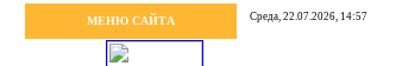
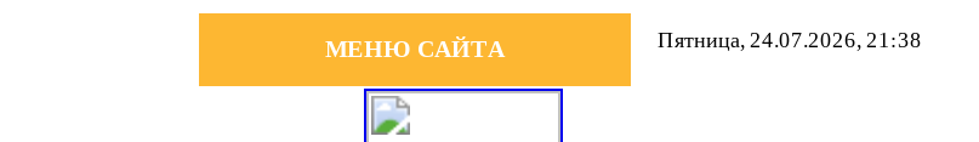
[250,11,368,22] Среда, 22.07.2026, 14:57 -> [658,28,922,52] Пятница, 24.07.2026, 21:38

